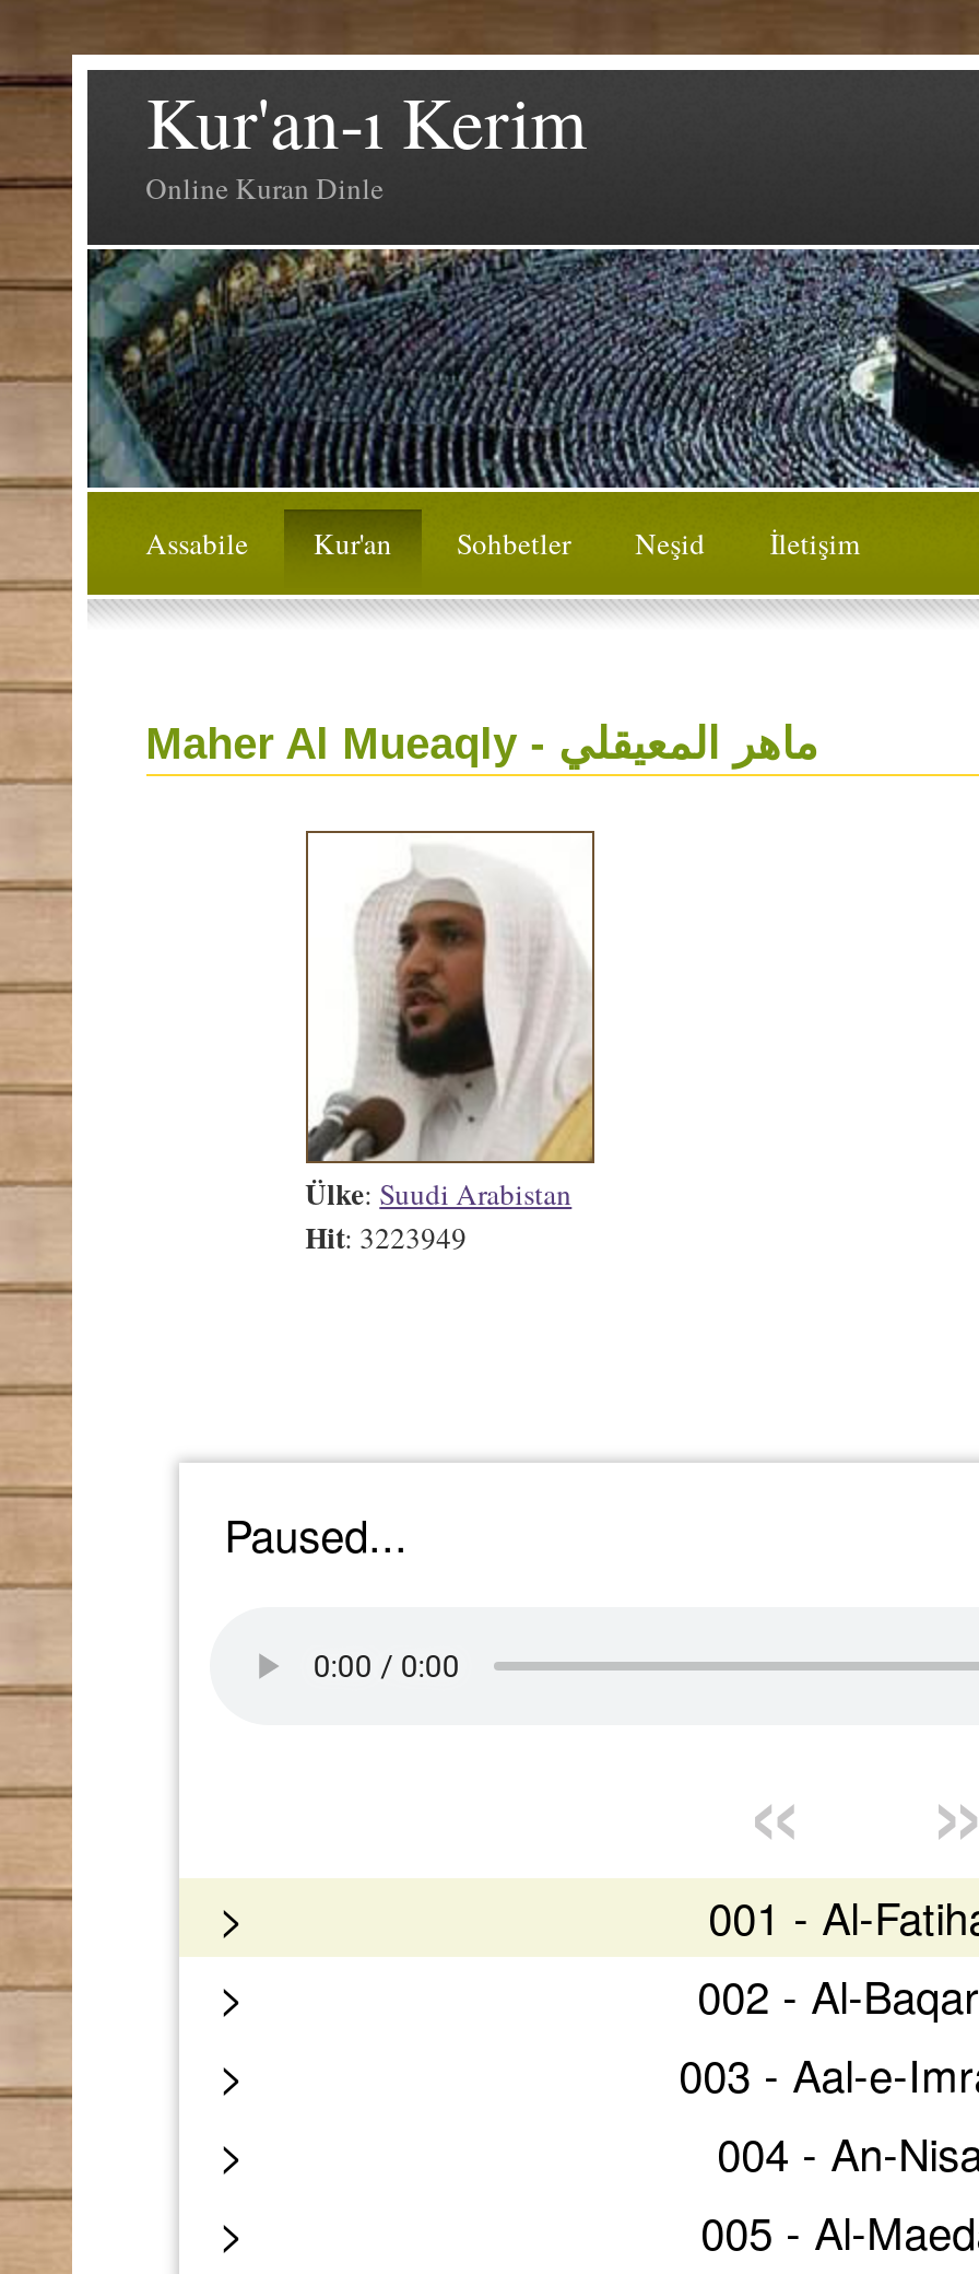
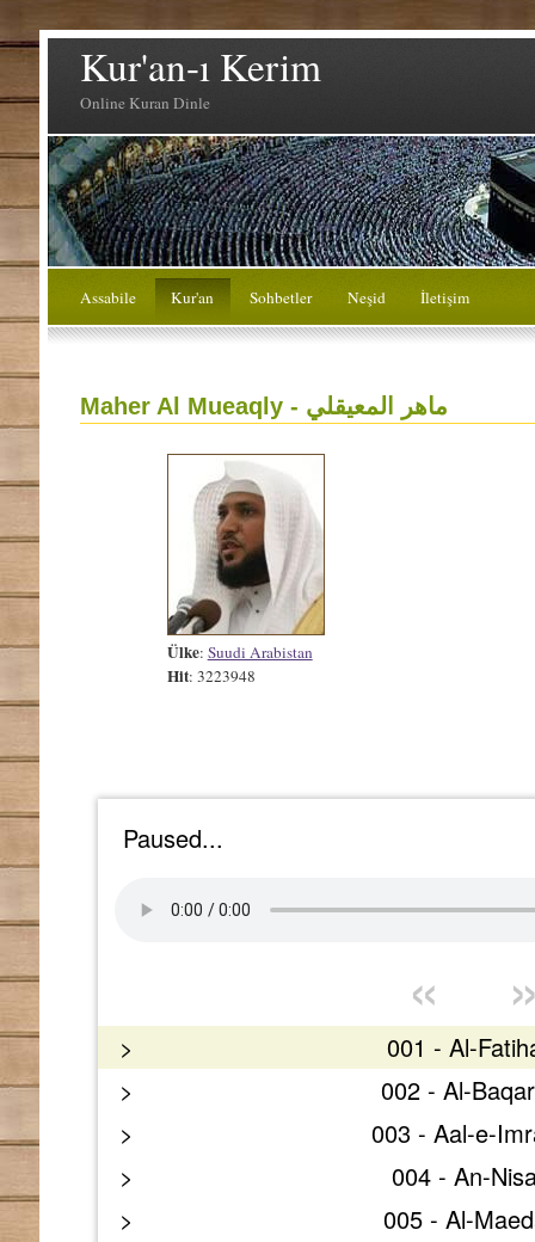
[305,1215,467,1259] Hit: 3223949 -> [167,664,255,688] Hit: 3223948

